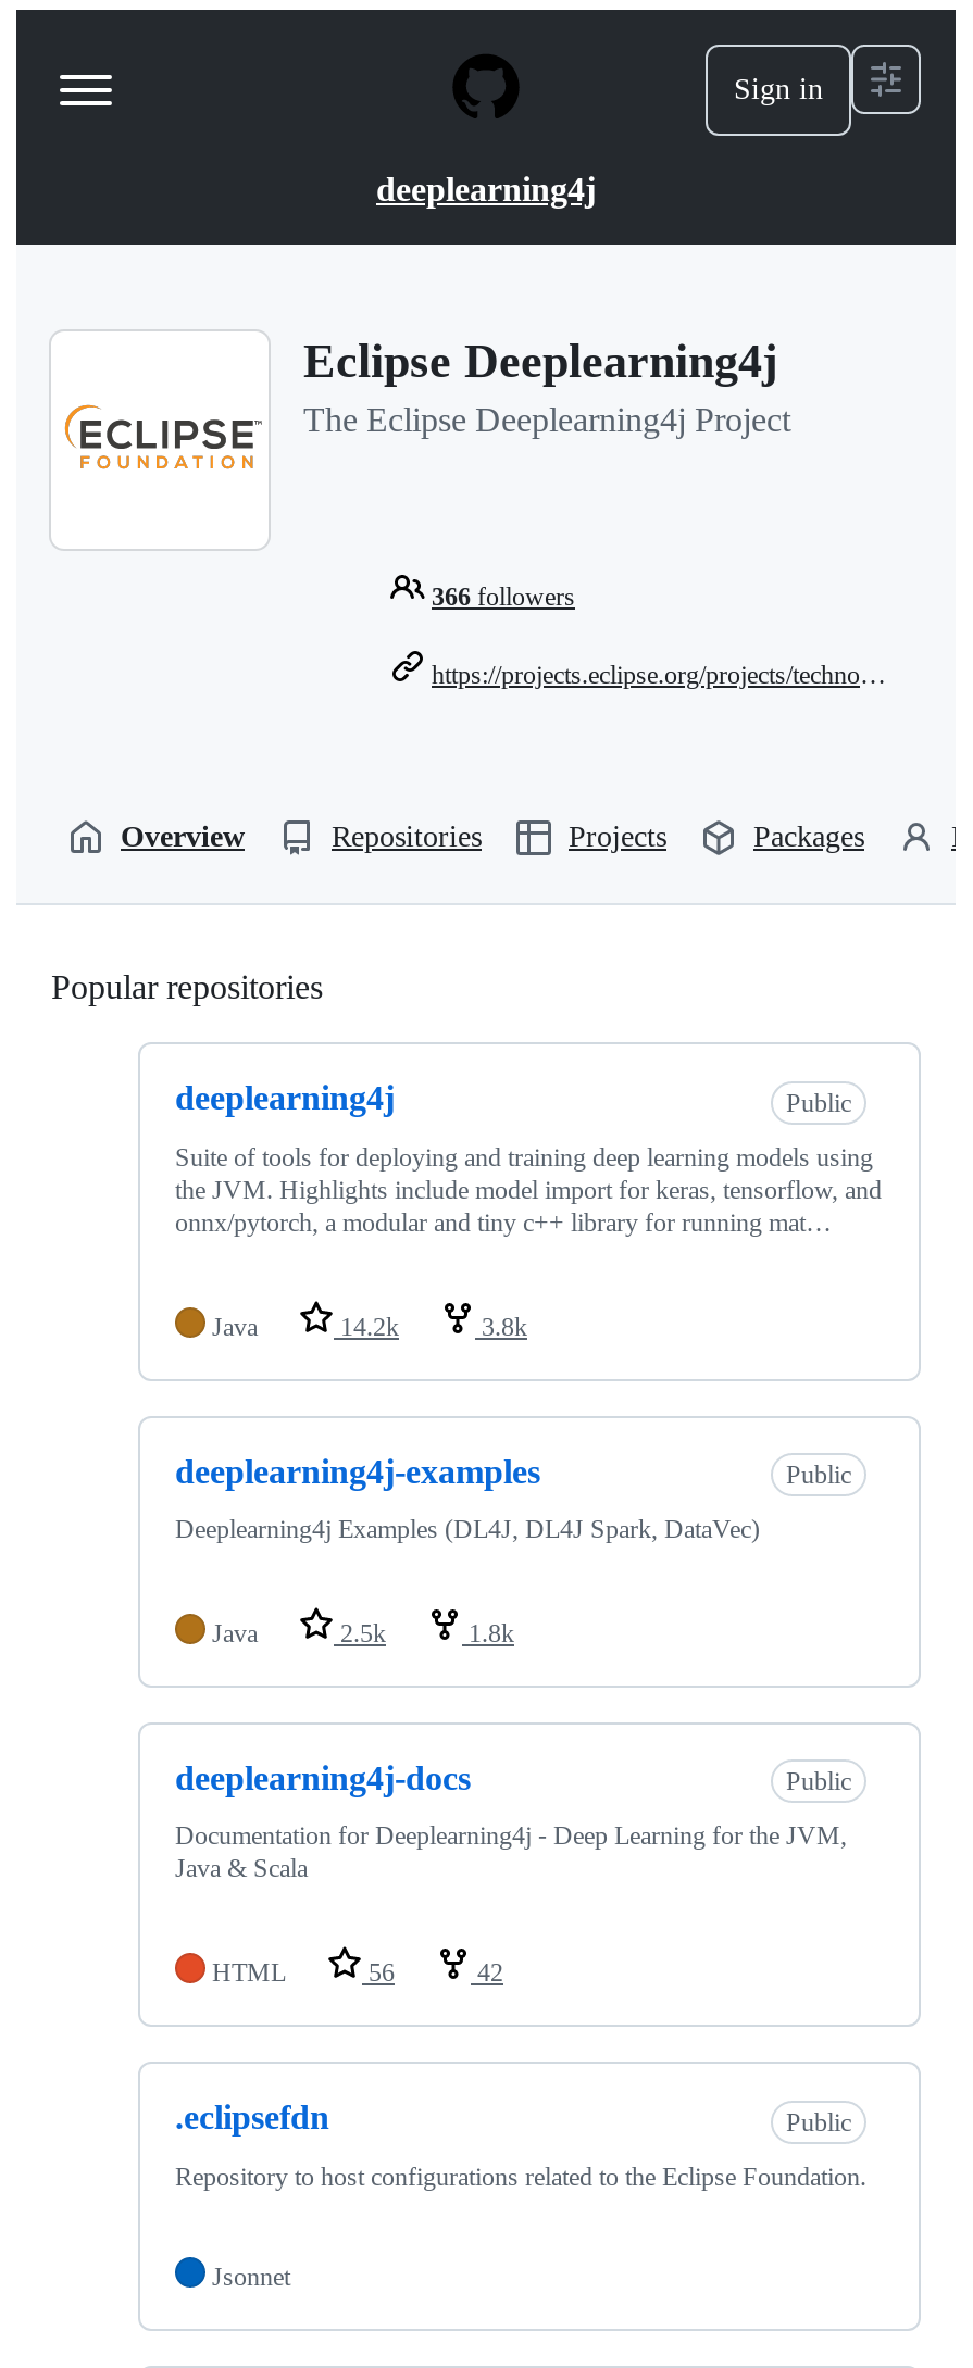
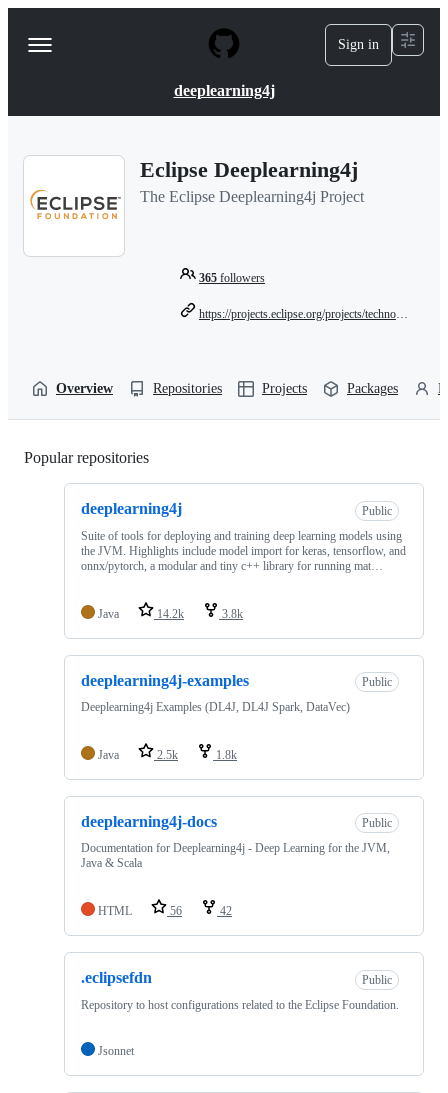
[432,581,575,612] 366 followers -> [199,271,265,285] 365 followers

